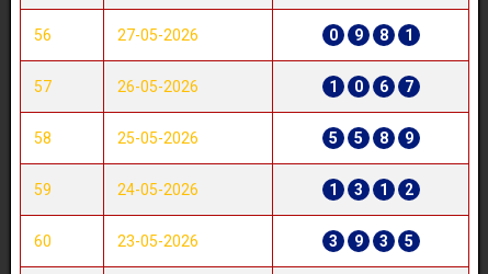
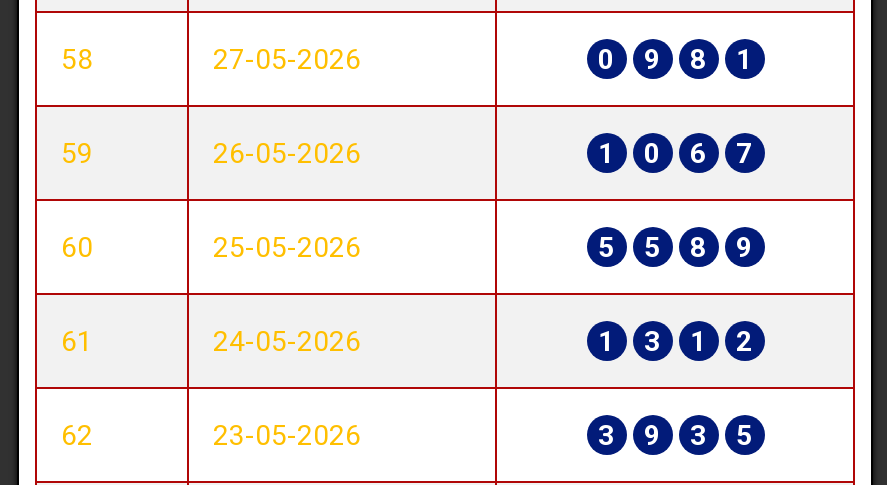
[34,26,52,43] 56 -> [61,42,93,74] 58
[34,77,52,95] 57 -> [61,136,93,168] 59
[34,129,52,146] 58 -> [61,230,93,262] 60
[34,180,52,198] 59 -> [61,324,93,356] 61
[34,232,52,249] 60 -> [61,418,93,450] 62

